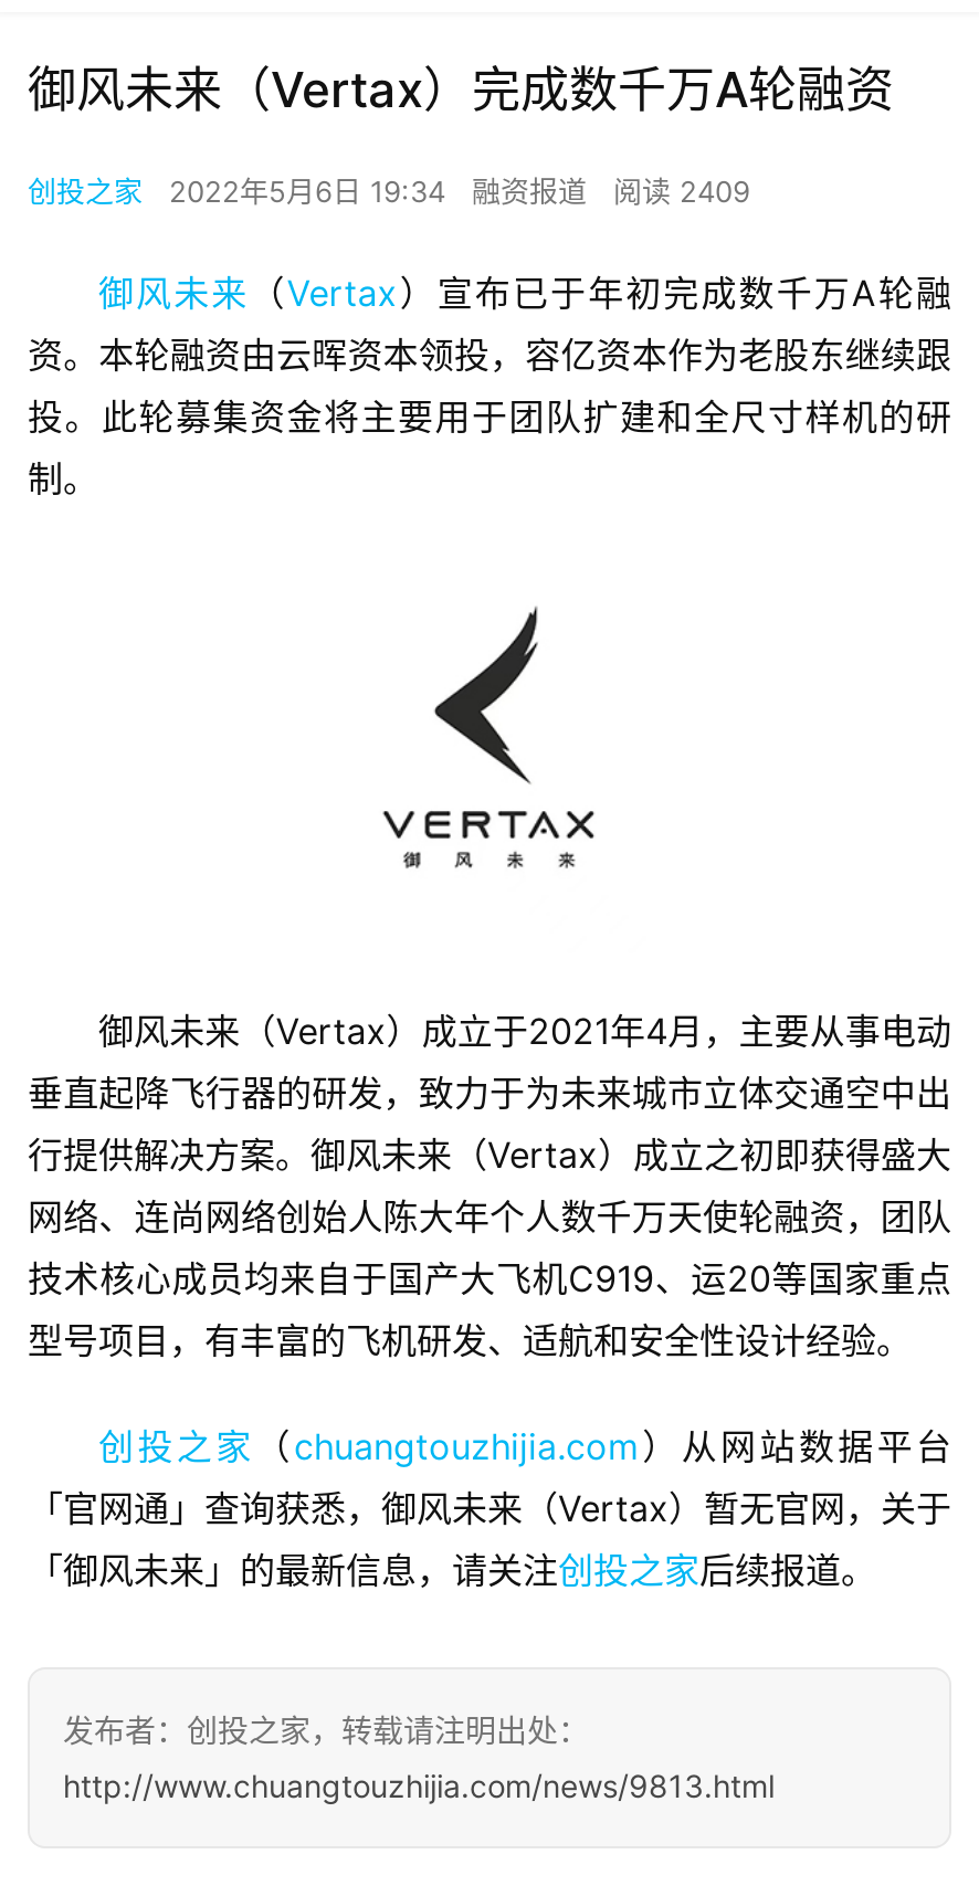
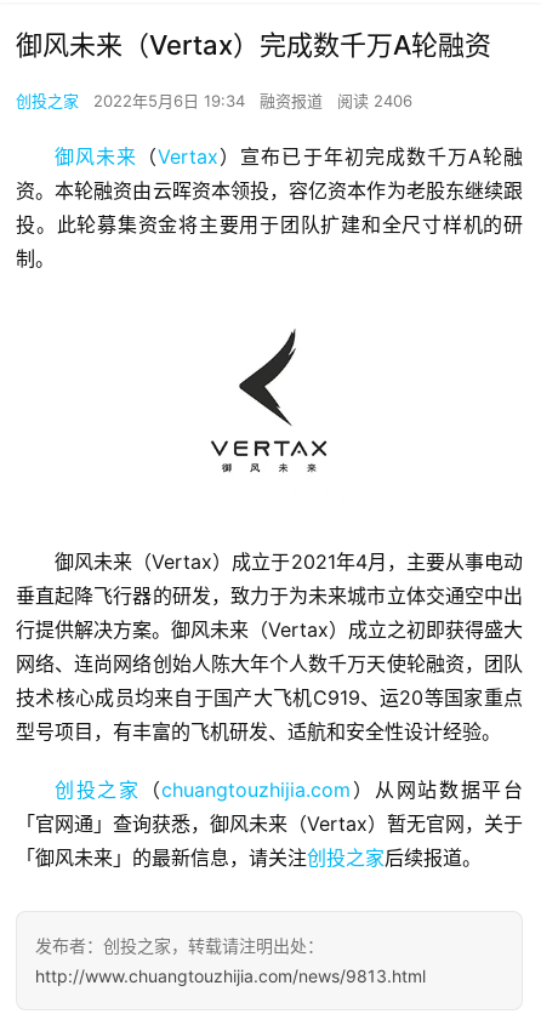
[28,173,750,209] 创投之家 2022年5月6日 19:34 融资报道 阅读 2409 -> [16,91,412,110] 创投之家 2022年5月6日 19:34 融资报道 阅读 2406

